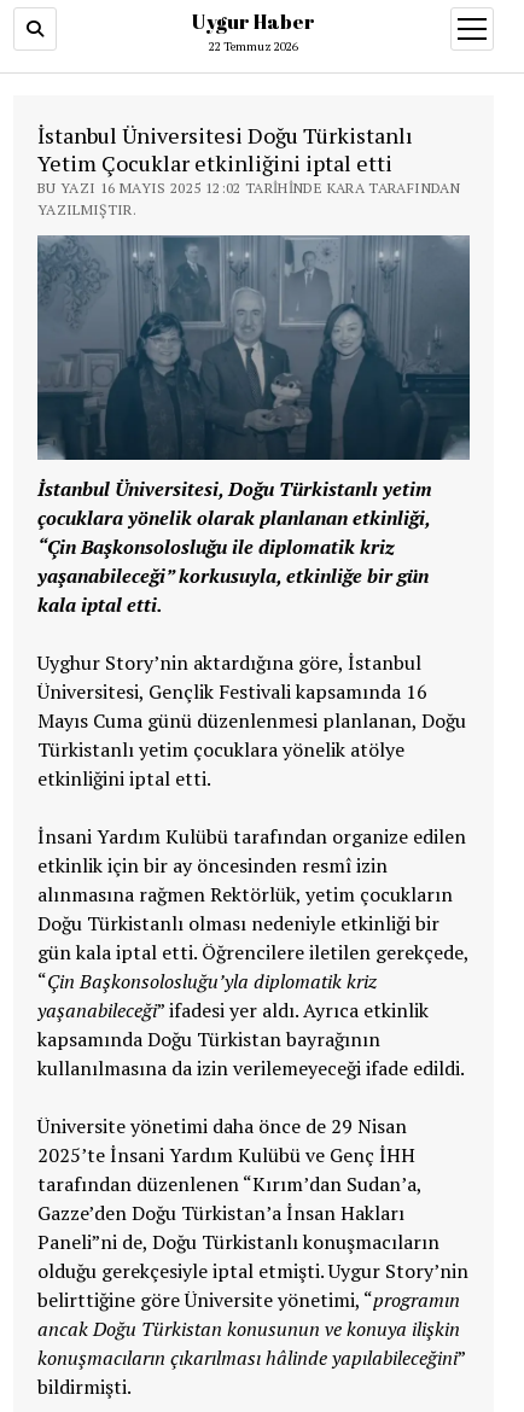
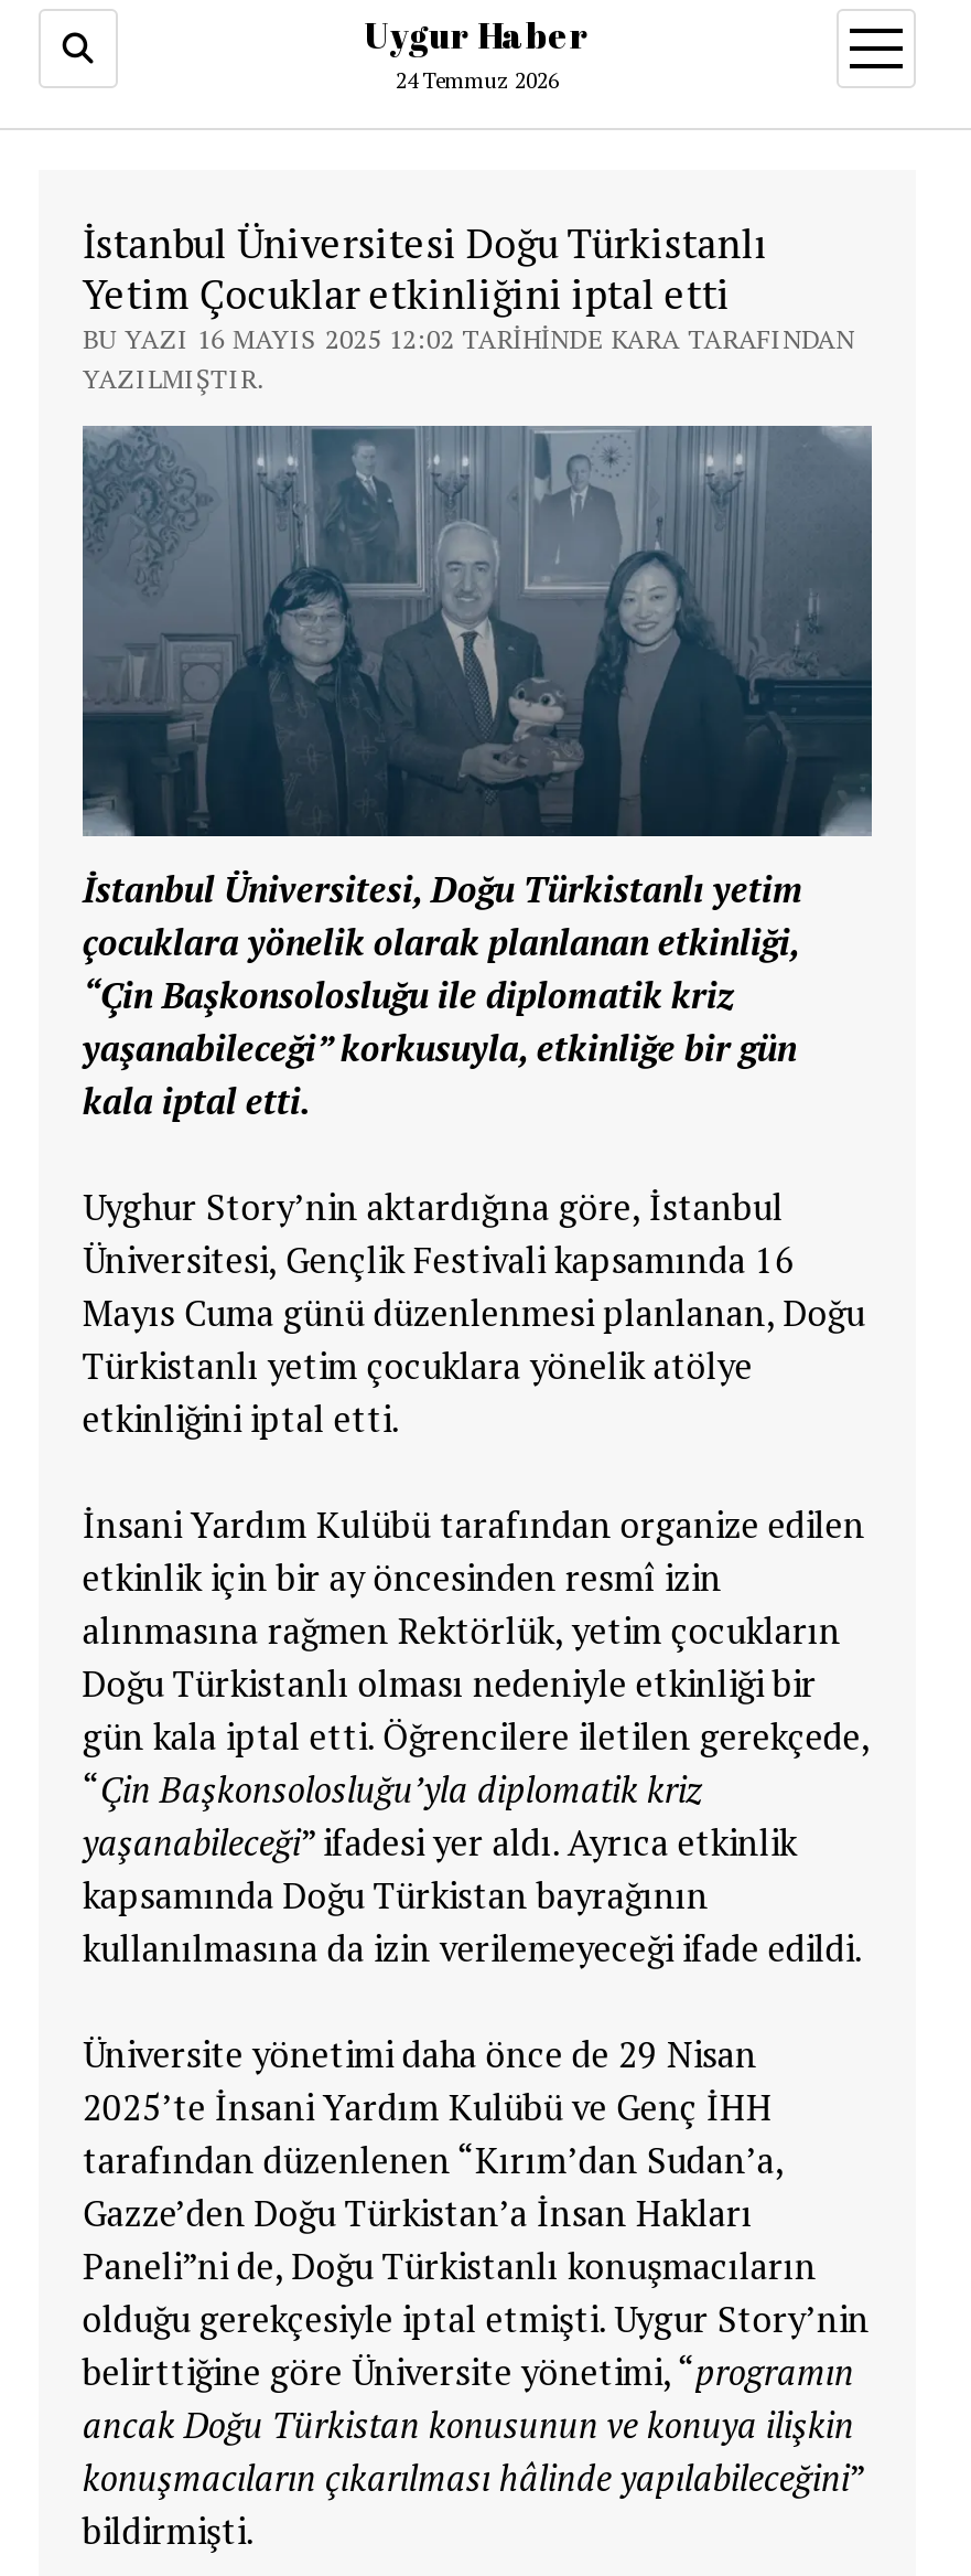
[209,39,298,54] 22 Temmuz 2026 -> [396,66,559,95] 24 Temmuz 2026

